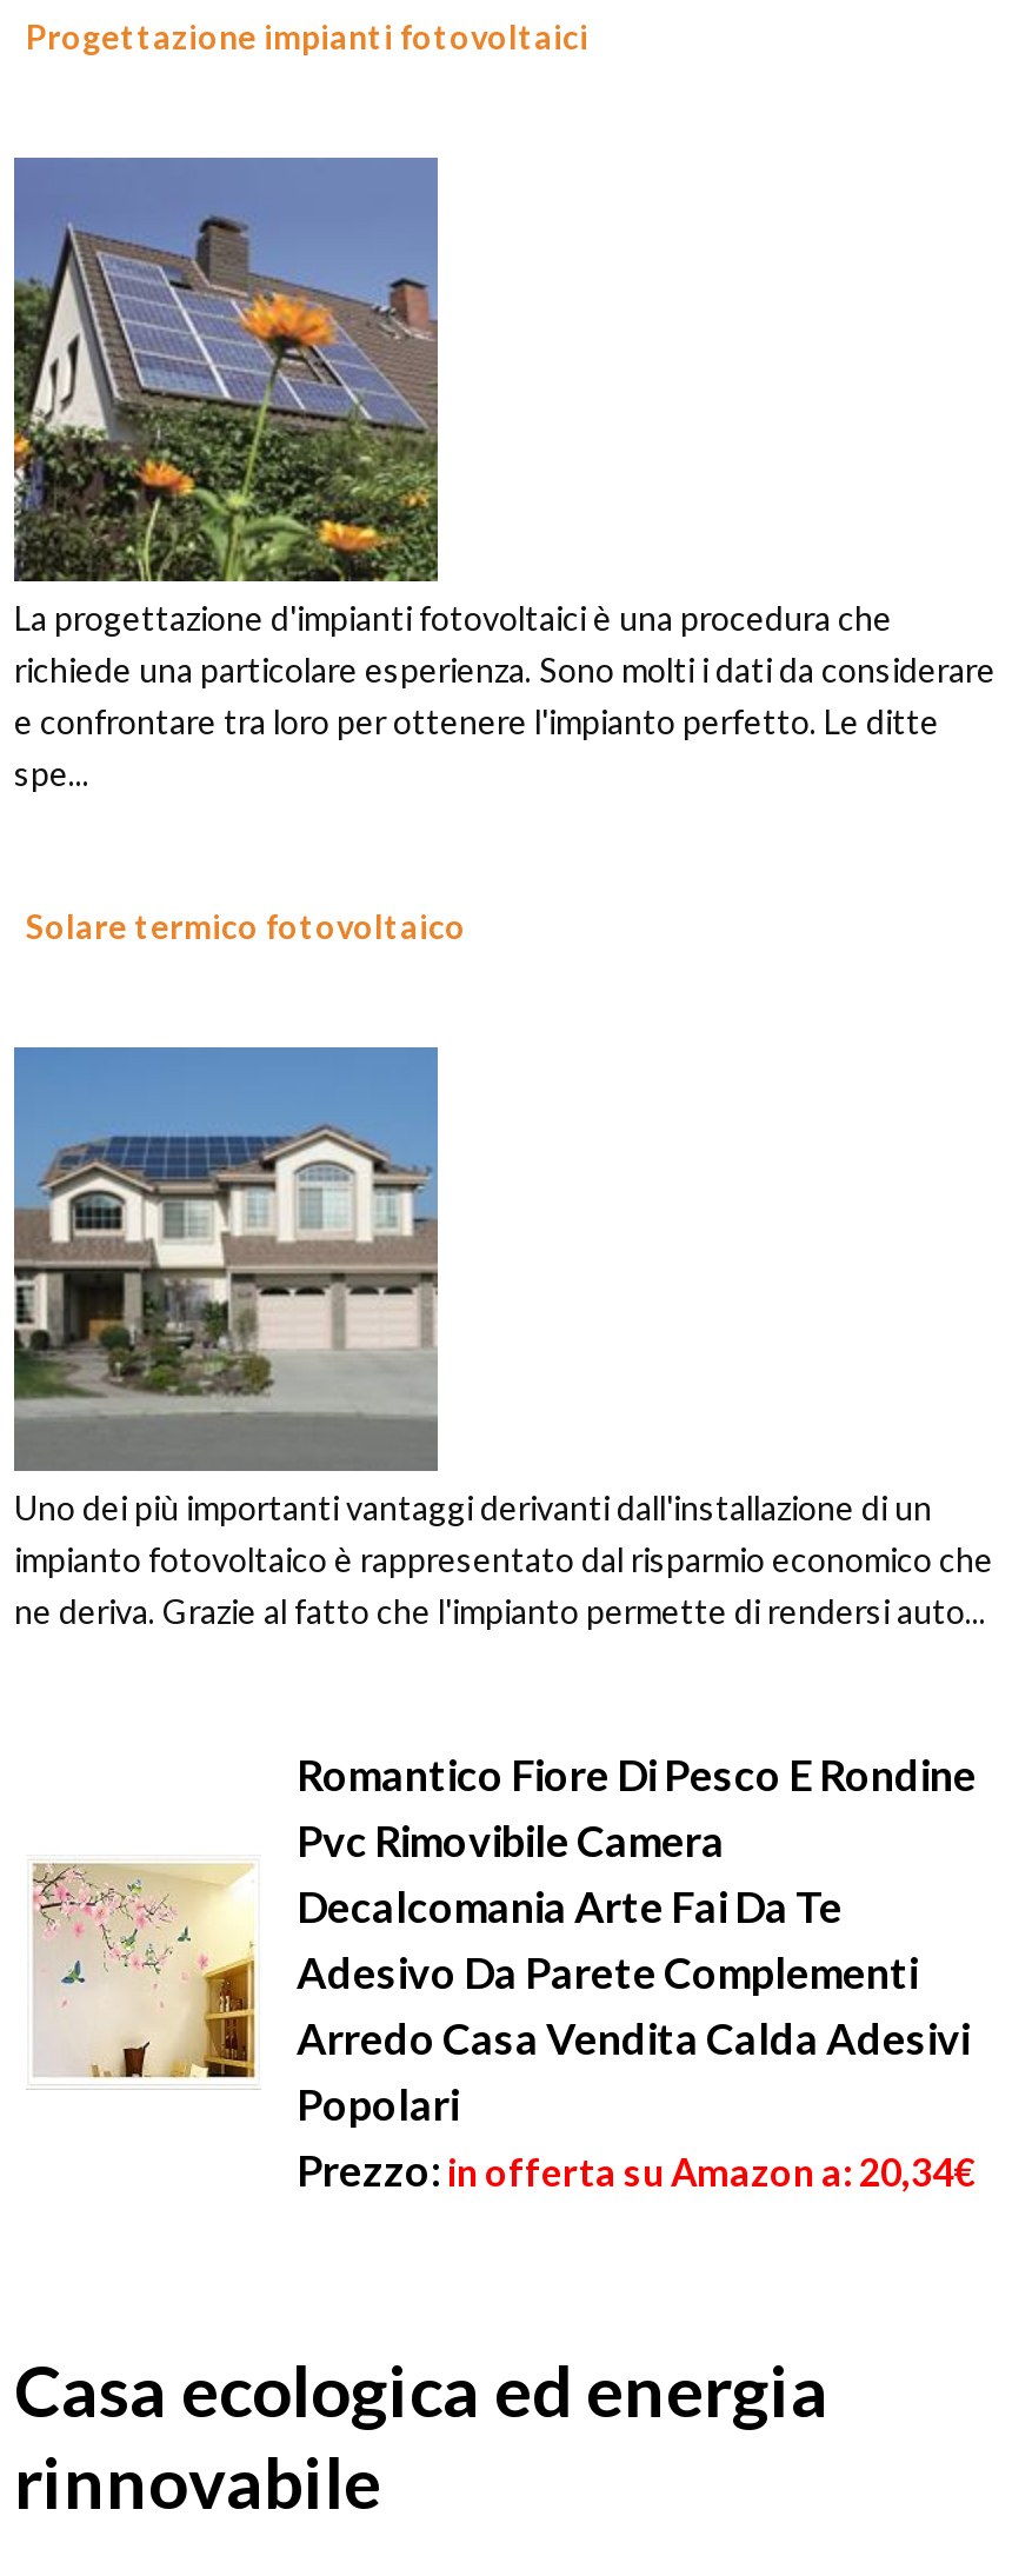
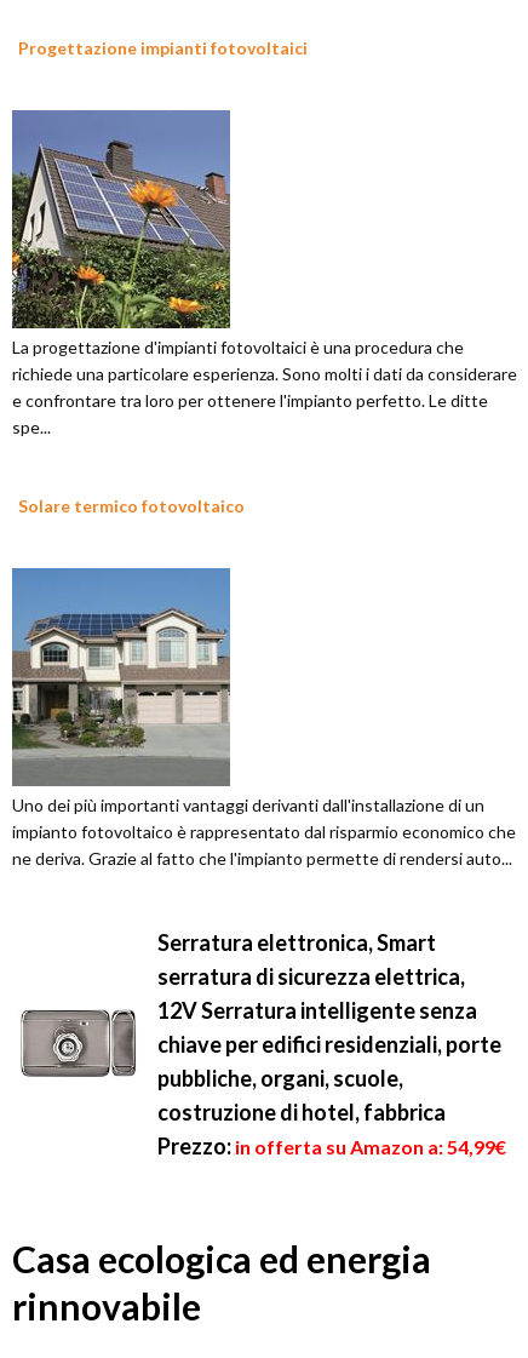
[31,1749,977,2196] [image] | Romantico Fiore Di Pesco E Rondine | Pvc Rimovibile Camera | Decalcomania Arte Fai Da Te | Adesivo Da Parete Complementi | Arredo Casa Vendita Calda Adesivi | Popolari | Prezzo: in offerta su Amazon a: 20,34€ -> [21,929,506,1160] [image] | Serratura elettronica, Smart | serratura di sicurezza elettrica, | 12V Serratura intelligente senza | chiave per edifici residenziali, porte | pubbliche, organi, scuole, | costruzione di hotel, fabbrica | Prezzo: in offerta su Amazon a: 54,99€

